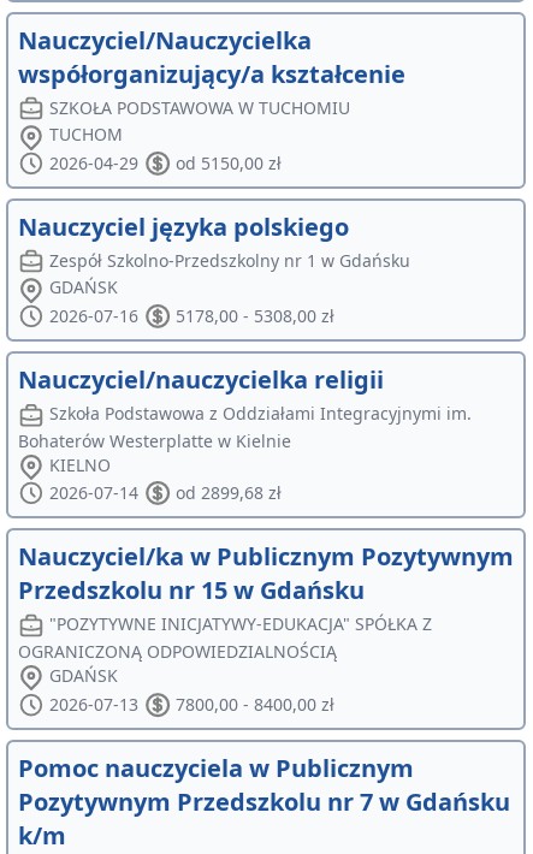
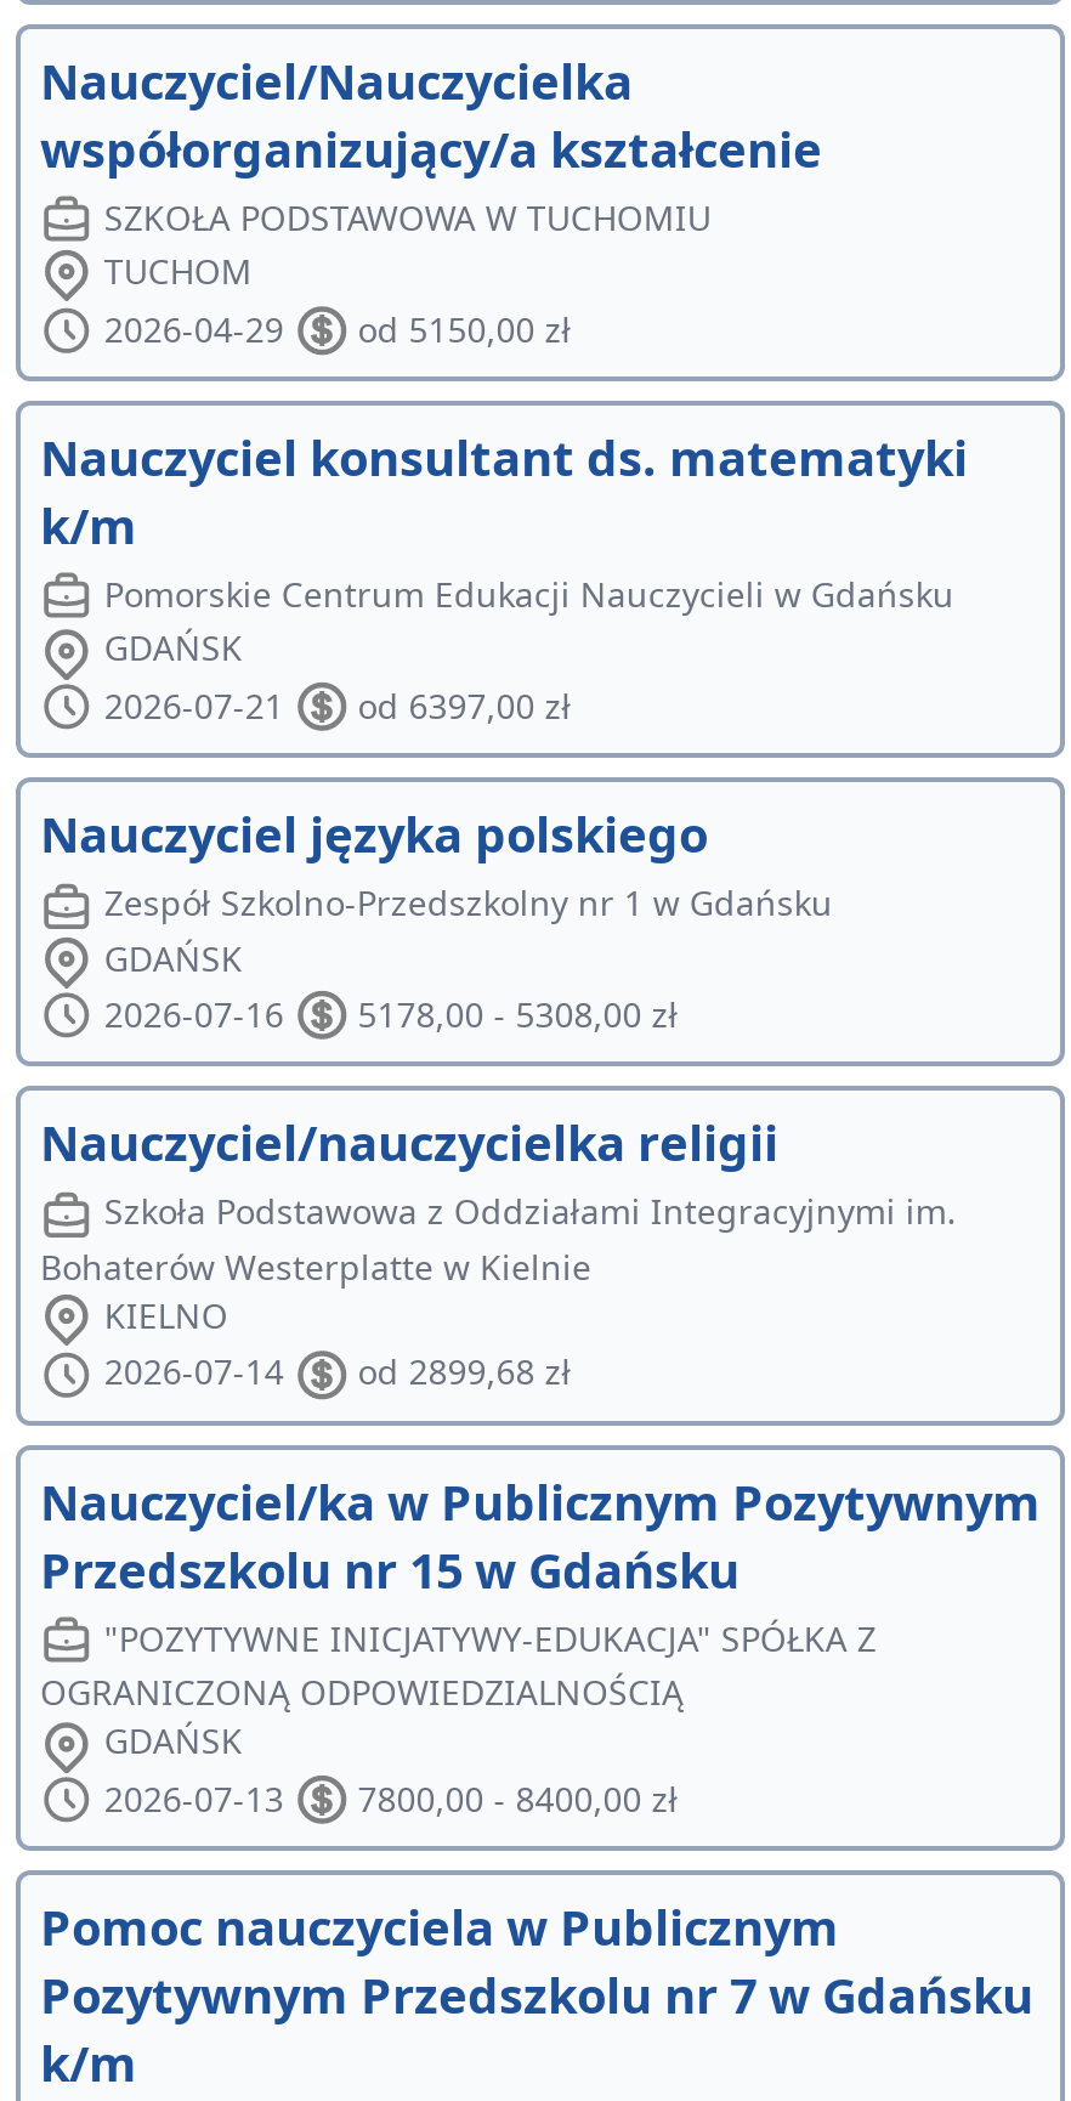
none -> [40,425,968,729] Nauczyciel konsultant ds. matematyki | k/m | Pomorskie Centrum Edukacji Nauczycieli w Gdańsku | GDAŃSK | 2026-07-21 | od 6397,00 zł

